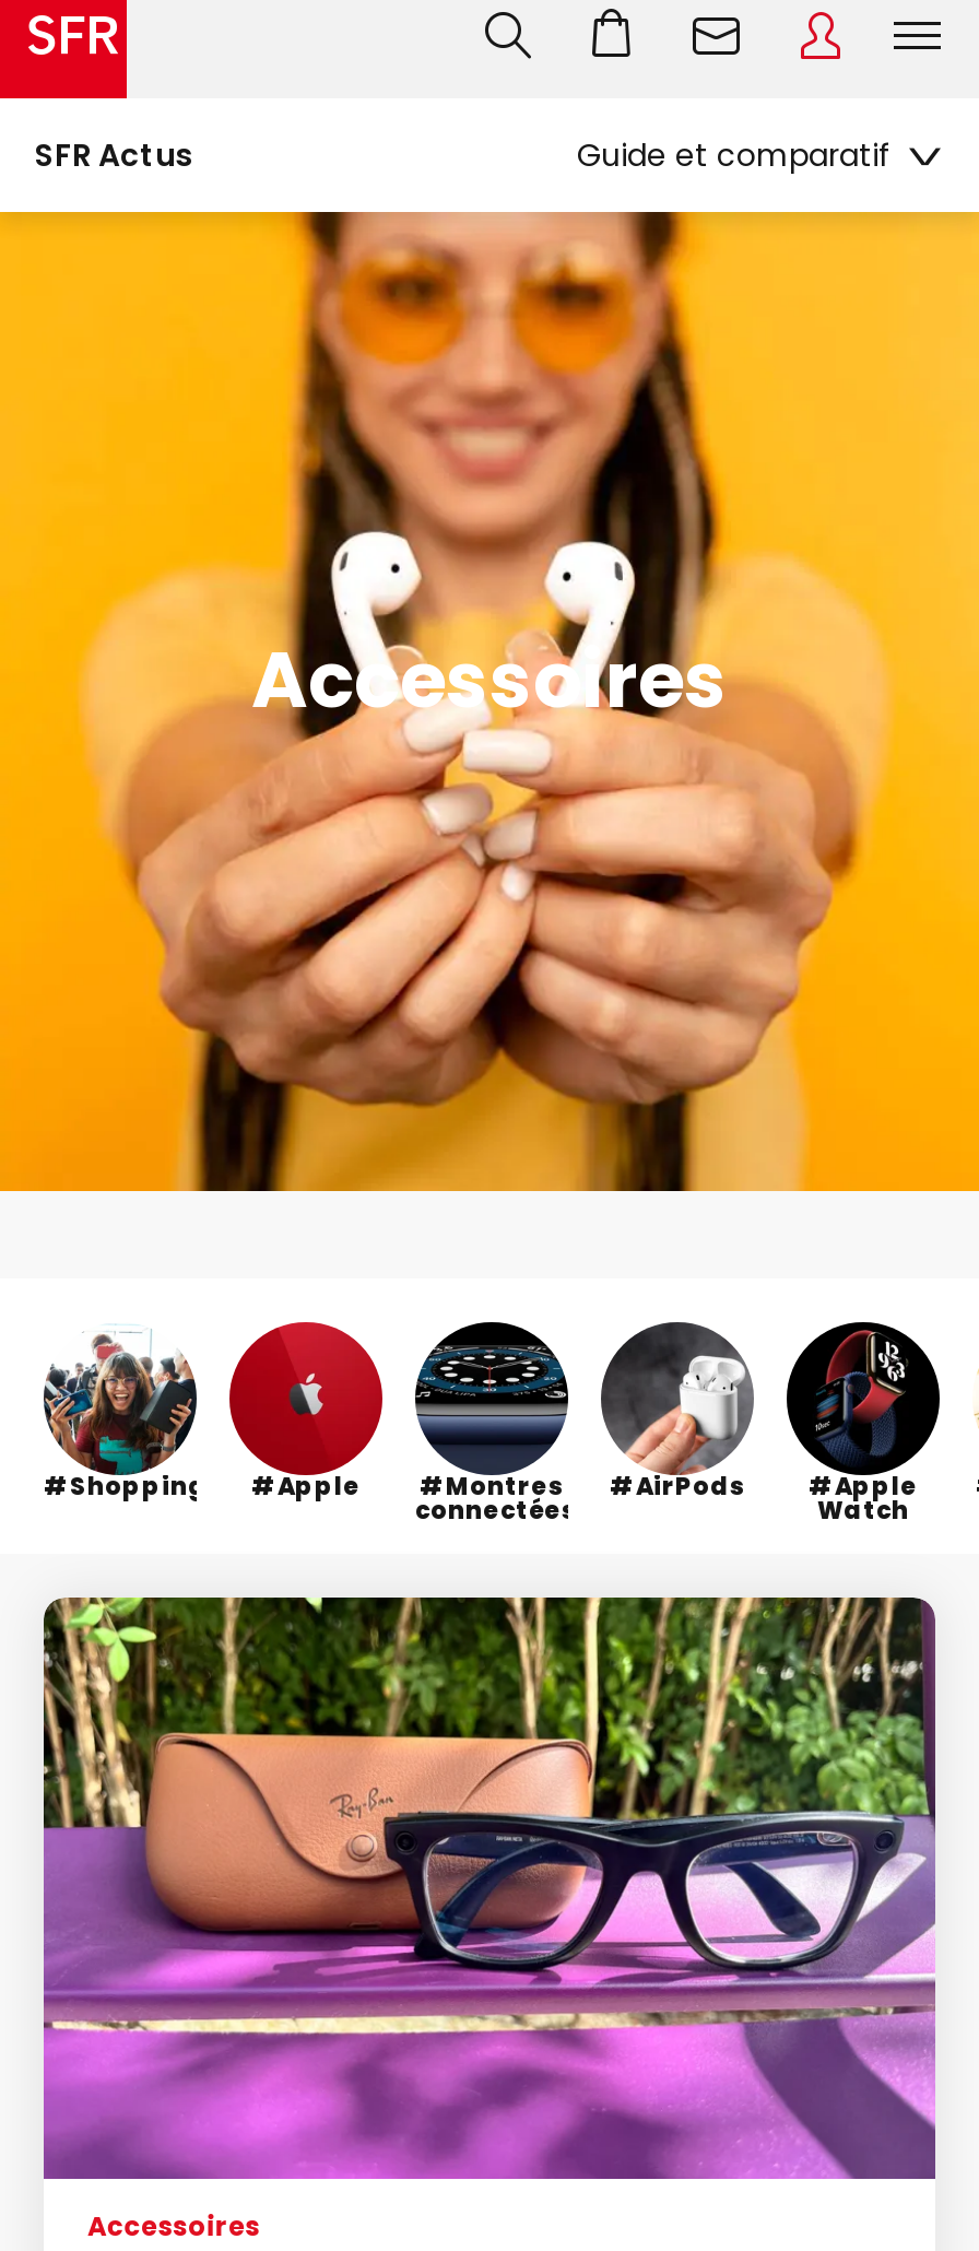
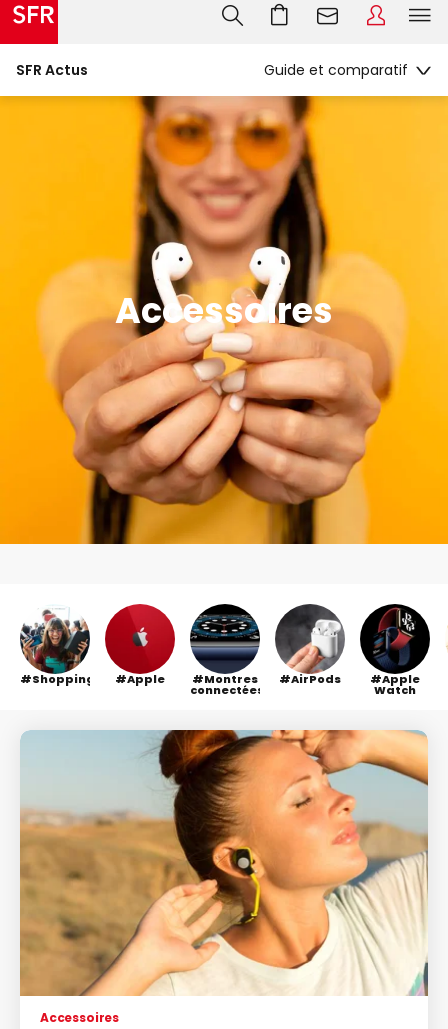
[42,1595,937,2181] [image] -> [19,729,429,997] [image]

